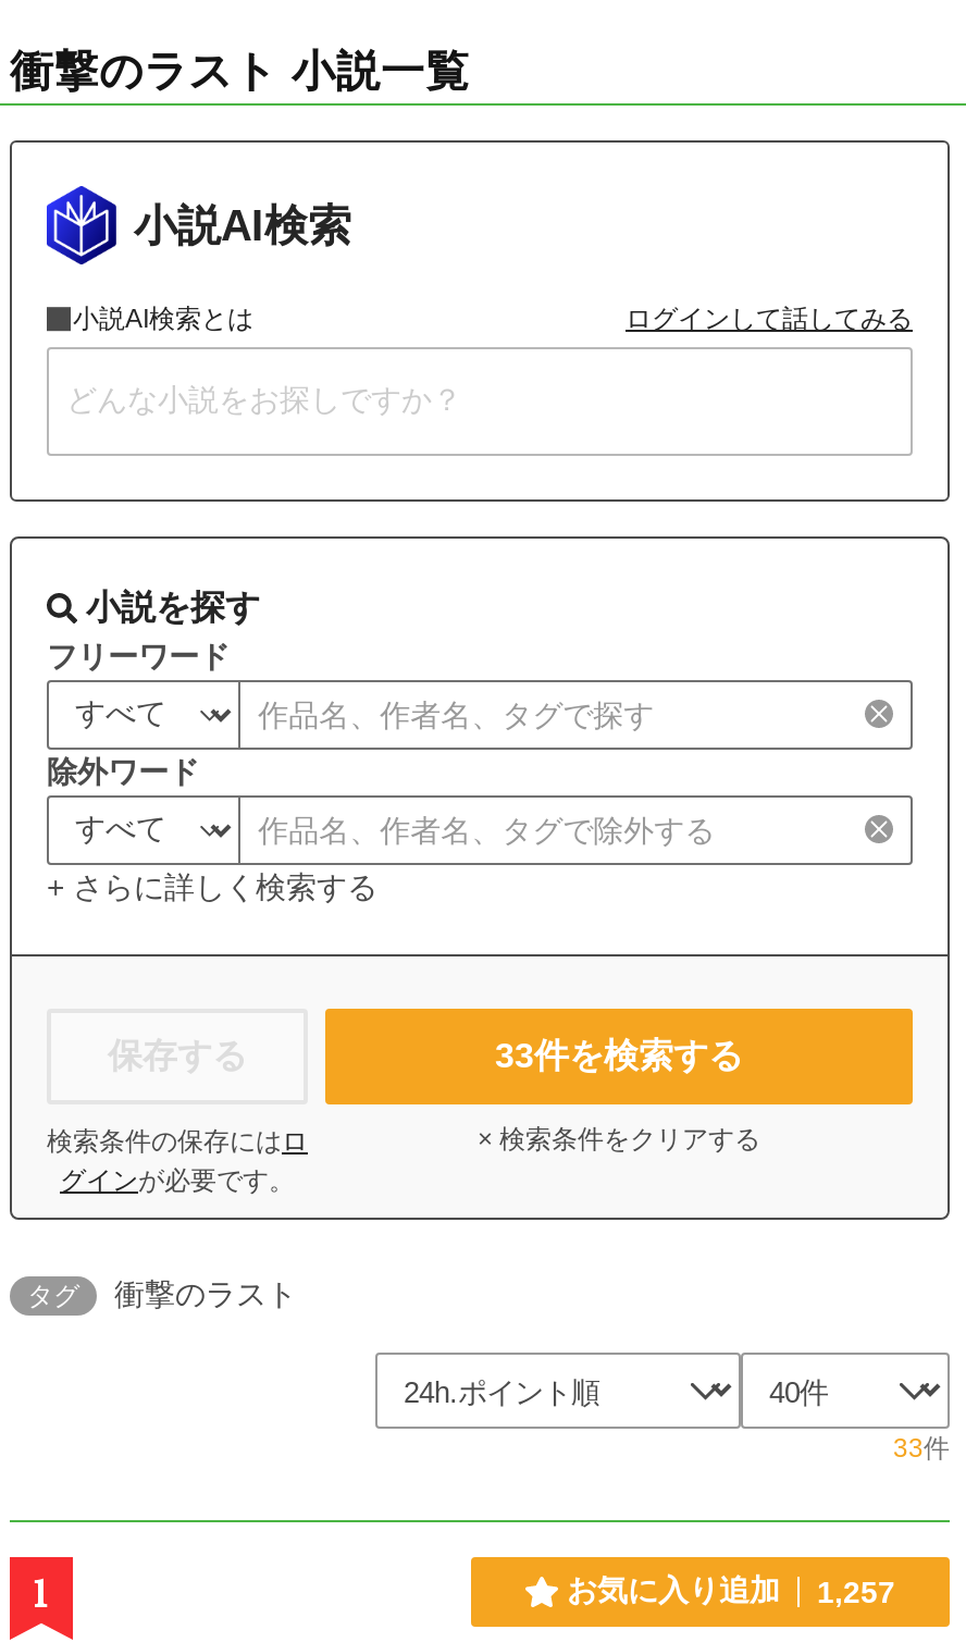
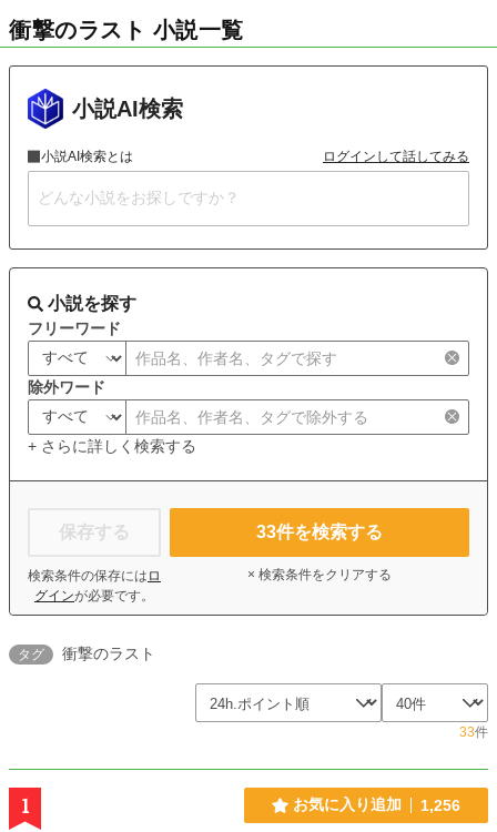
[567,1572,895,1609] お気に入り追加 1,257 -> [293,795,460,814] お気に入り追加 1,256

